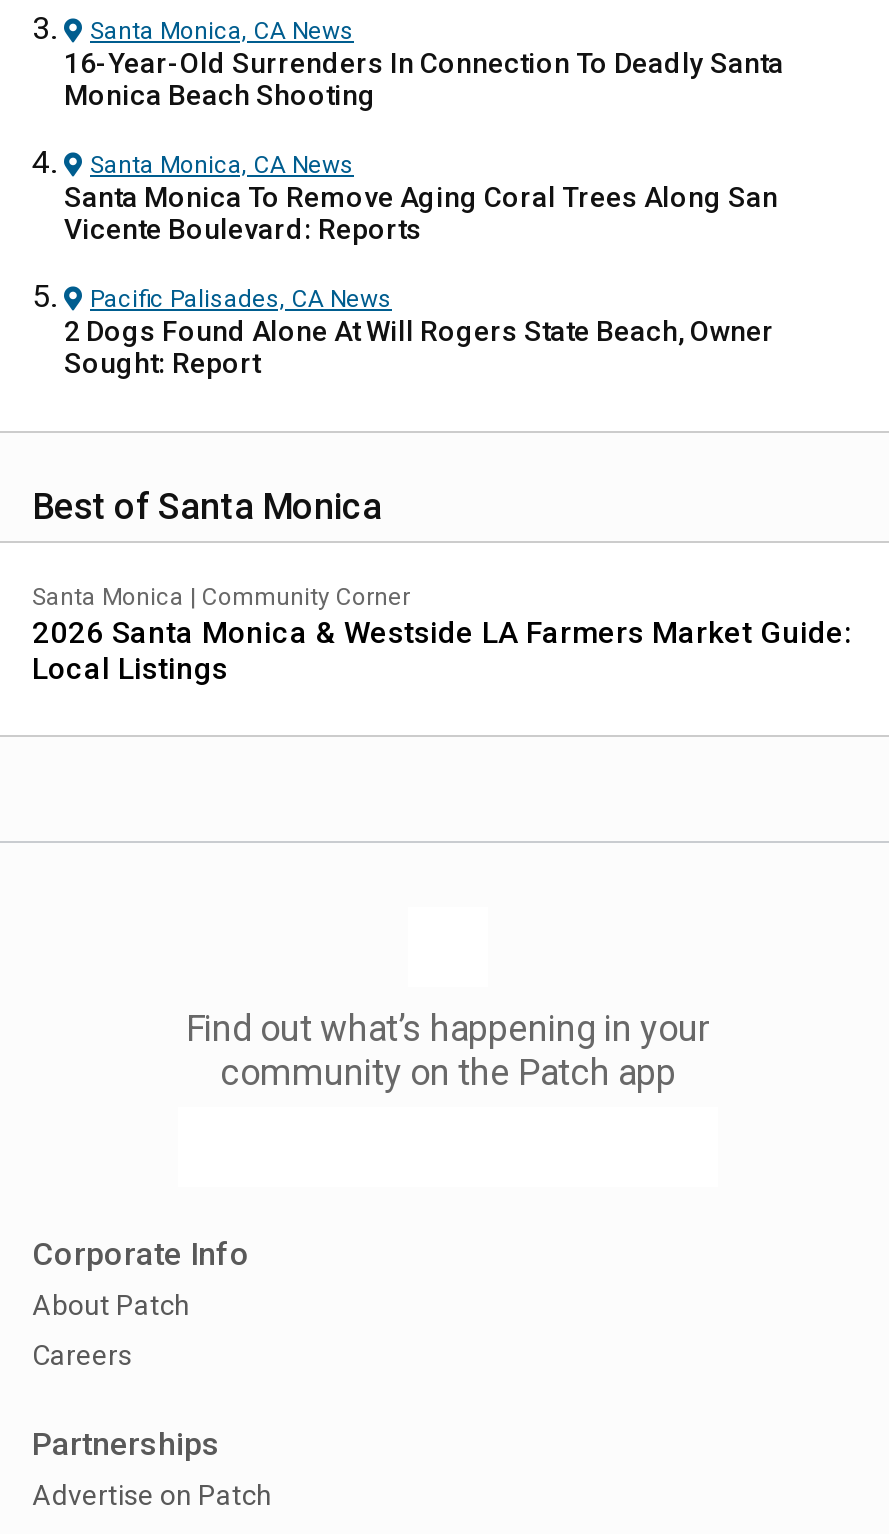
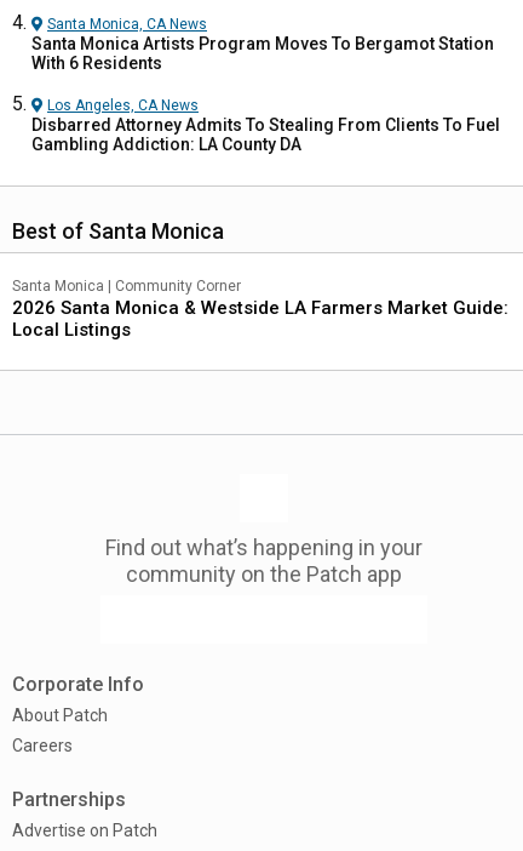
[64,47,784,379] 16-Year-Old Surrenders In Connection To Deadly Santa | Monica Beach Shooting | Santa Monica, CA News | Santa Monica To Remove Aging Coral Trees Along San | Vicente Boulevard: Reports | Pacific Palisades, CA News | 2 Dogs Found Alone At Will Rogers State Beach, Owner | Sought: Report -> [31,34,500,154] Santa Monica Artists Program Moves To Bergamot Station | With 6 Residents | Los Angeles, CA News | Disbarred Attorney Admits To Stealing From Clients To Fuel | Gambling Addiction: LA County DA

